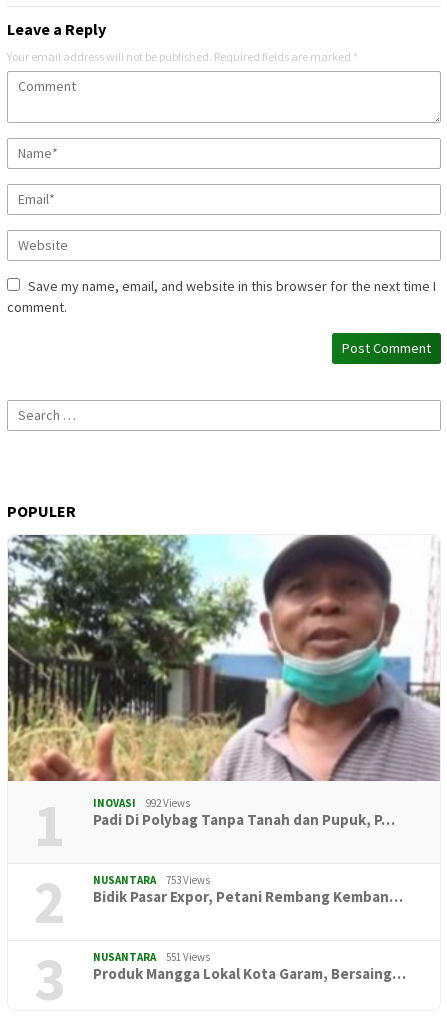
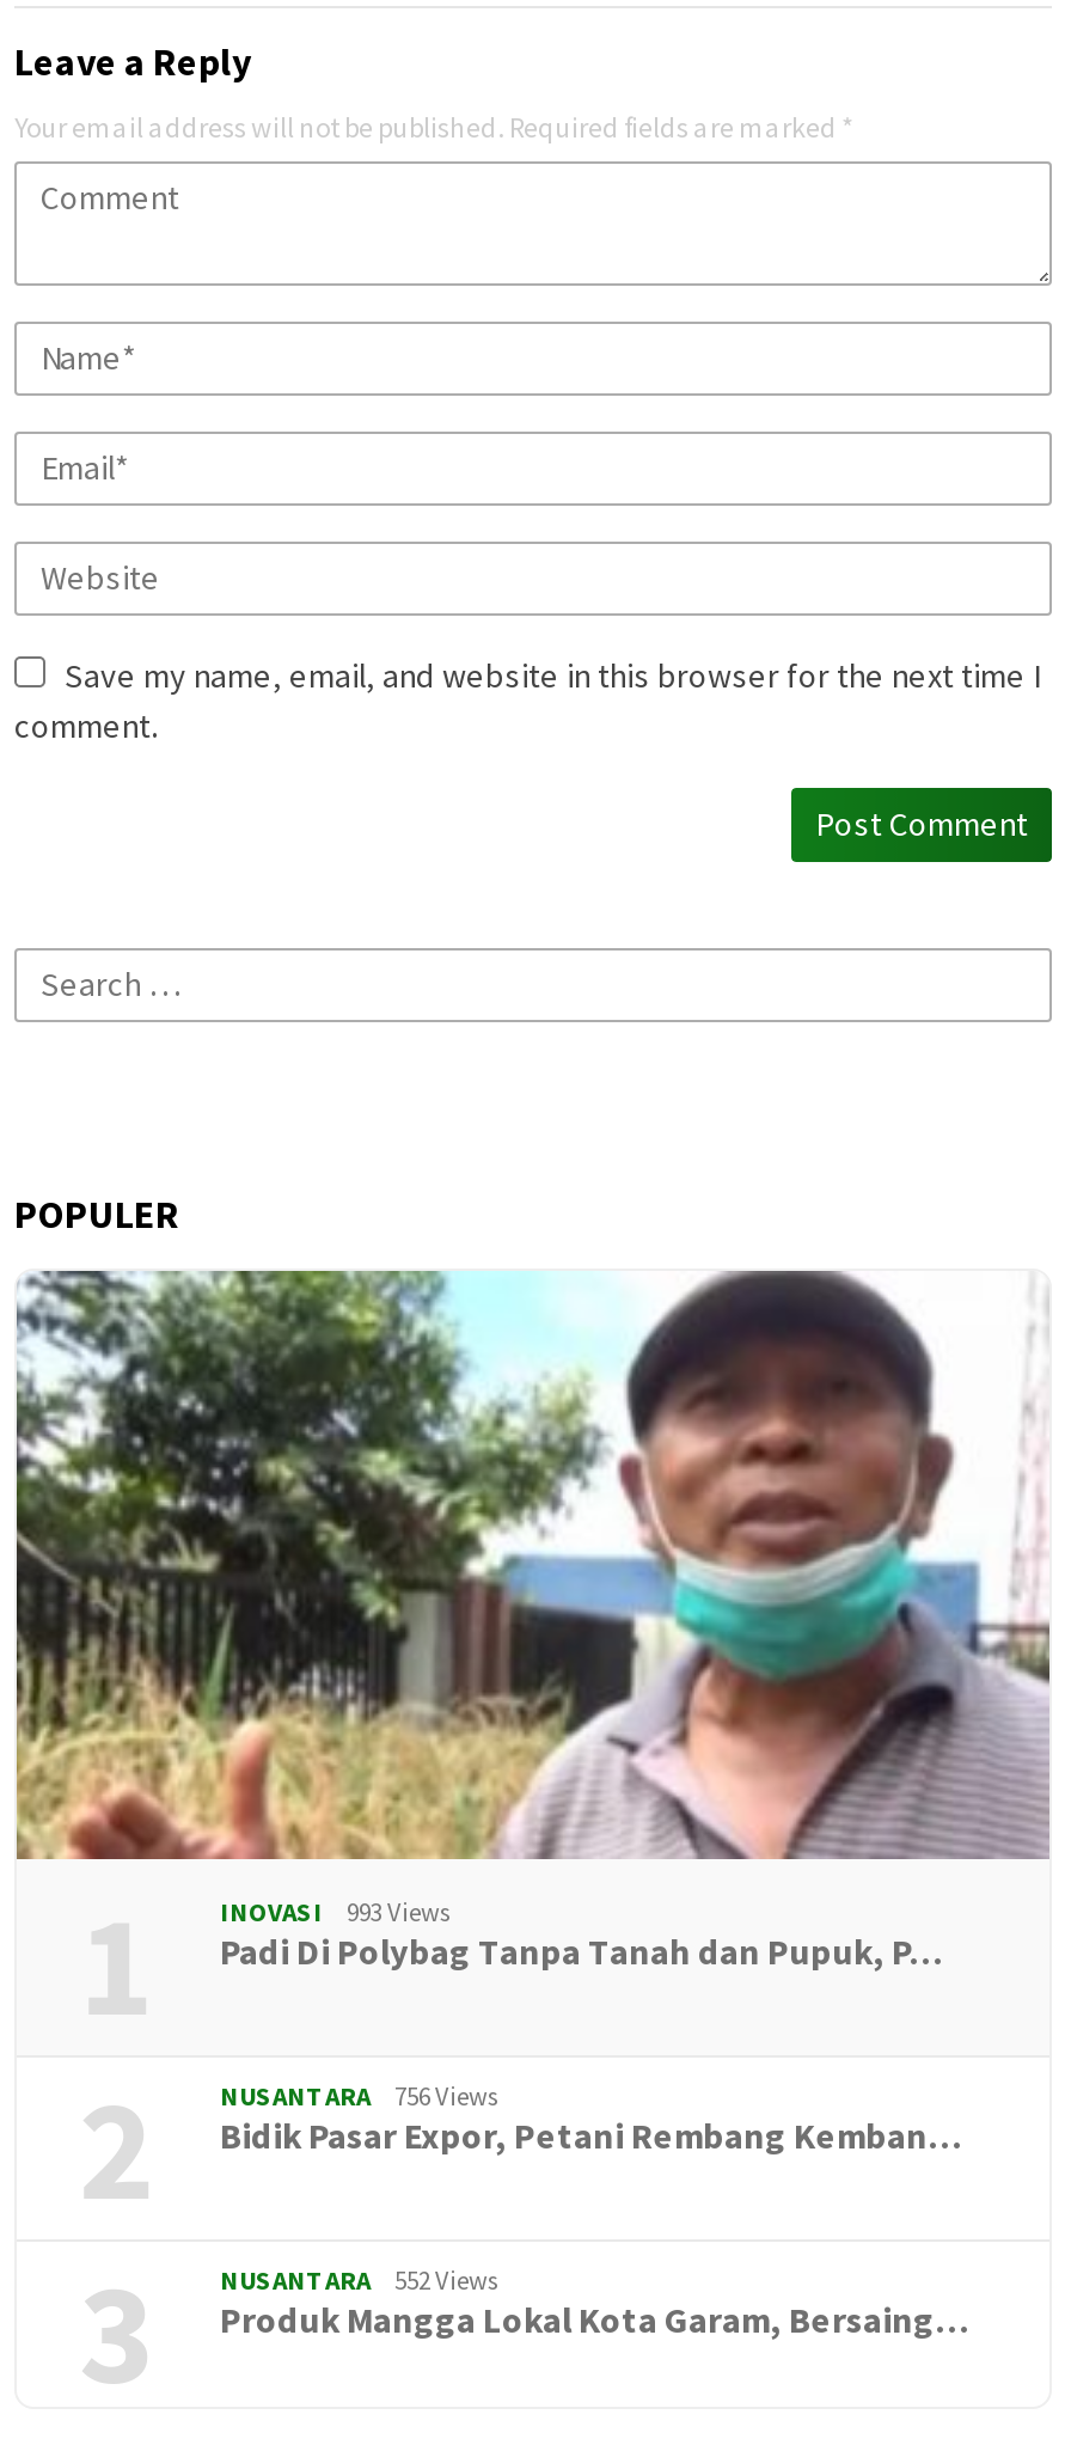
[93,796,190,810] INOVASI 992 Views -> [220,1894,452,1928] INOVASI 993 Views
[93,873,210,887] NUSANTARA 753 Views -> [220,2078,500,2112] NUSANTARA 756 Views
[93,950,210,964] NUSANTARA 551 Views -> [220,2263,500,2296] NUSANTARA 552 Views

